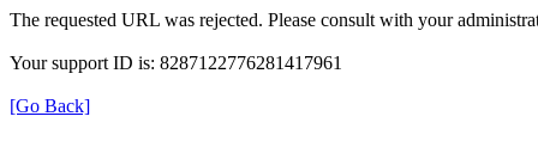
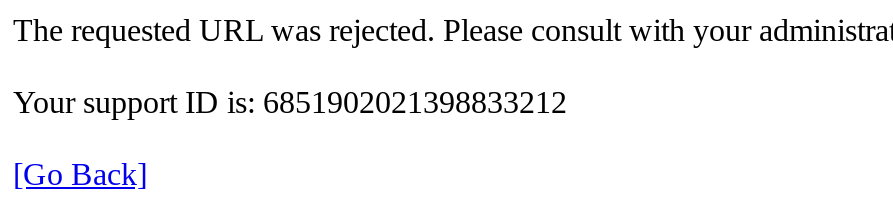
[10,53,342,73] Your support ID is: 8287122776281417961 -> [13,85,567,119] Your support ID is: 6851902021398833212

